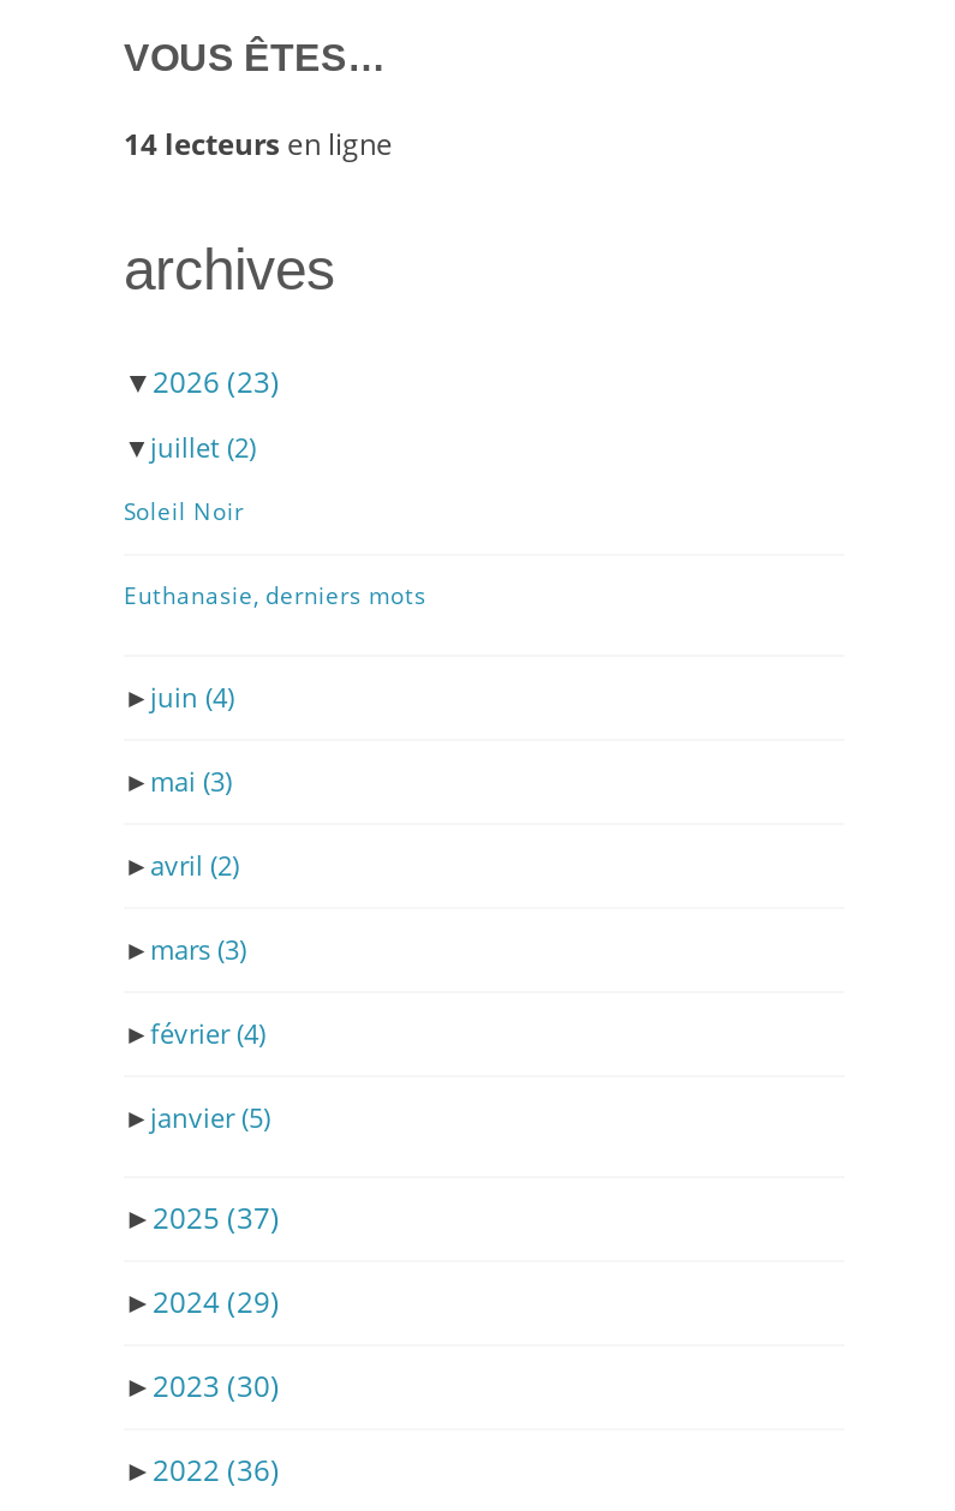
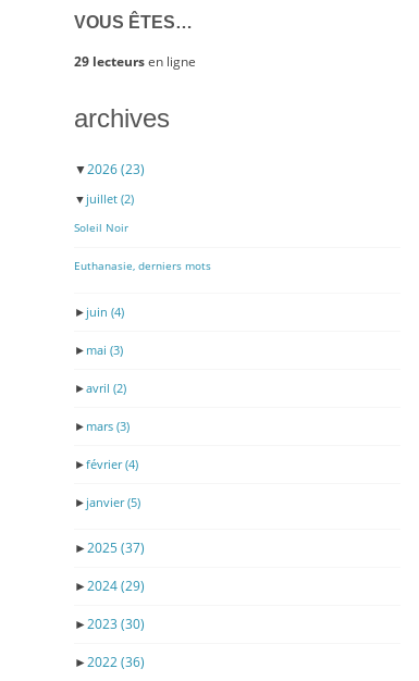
[124,123,393,164] 14 lecteurs en ligne -> [74,52,196,70] 29 lecteurs en ligne

